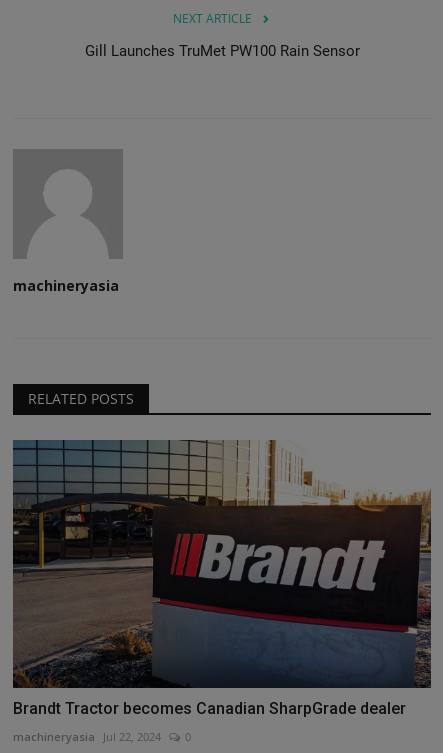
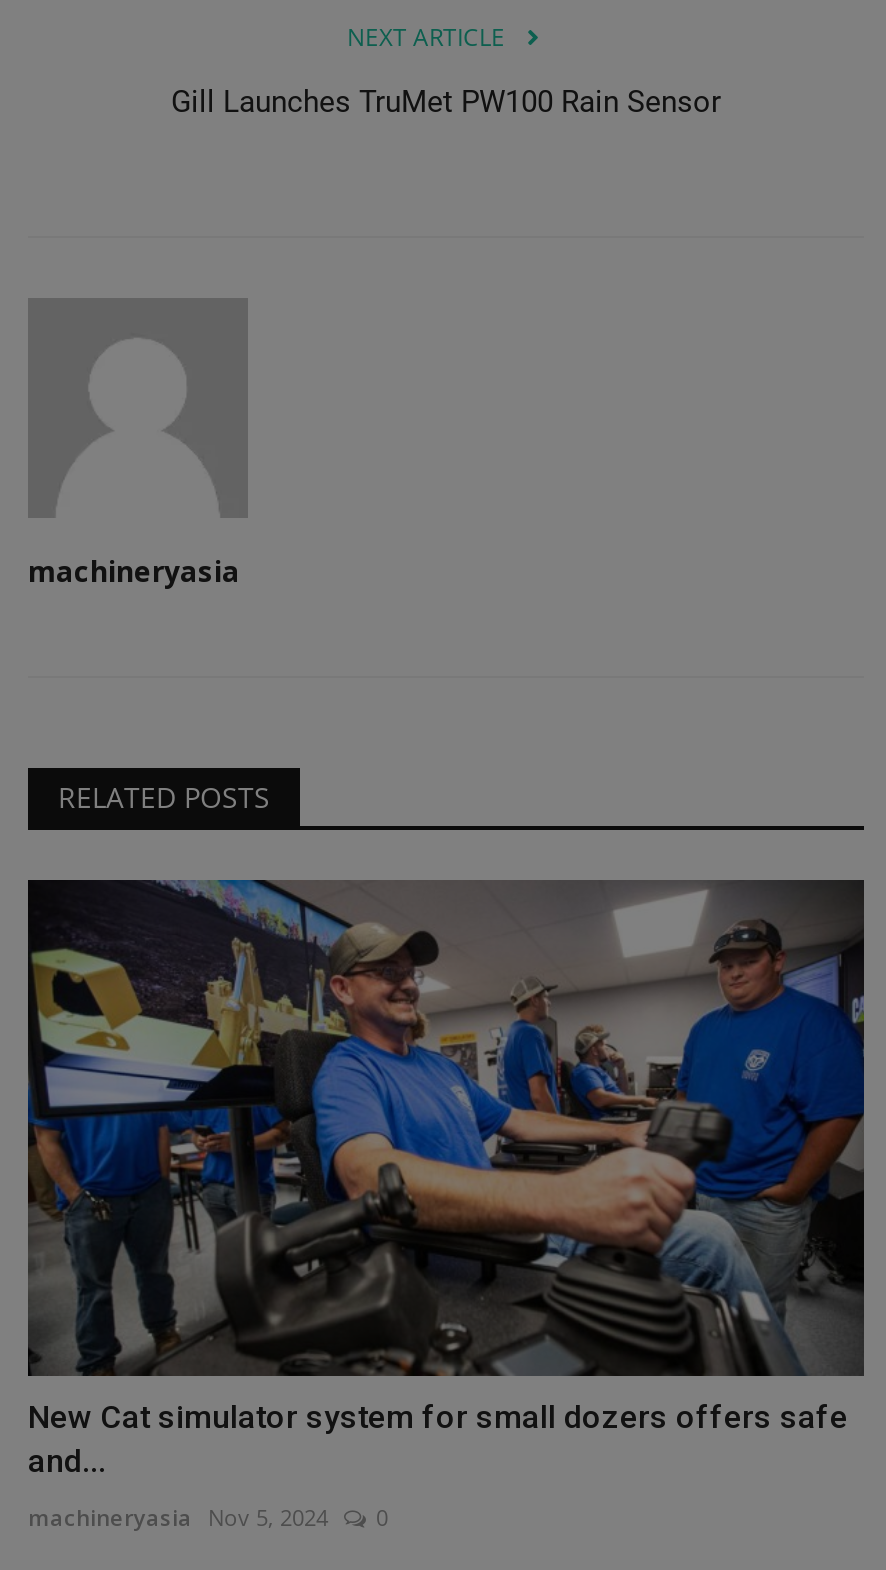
[12,439,432,718] [image] | Brandt Tractor becomes Canadian SharpGrade dealer -> [26,878,866,1481] [image] | New Cat simulator system for small dozers offers safe | and...
[13,729,161,744] machineryasia Jul 22, 2024 -> [28,1503,328,1533] machineryasia Nov 5, 2024

